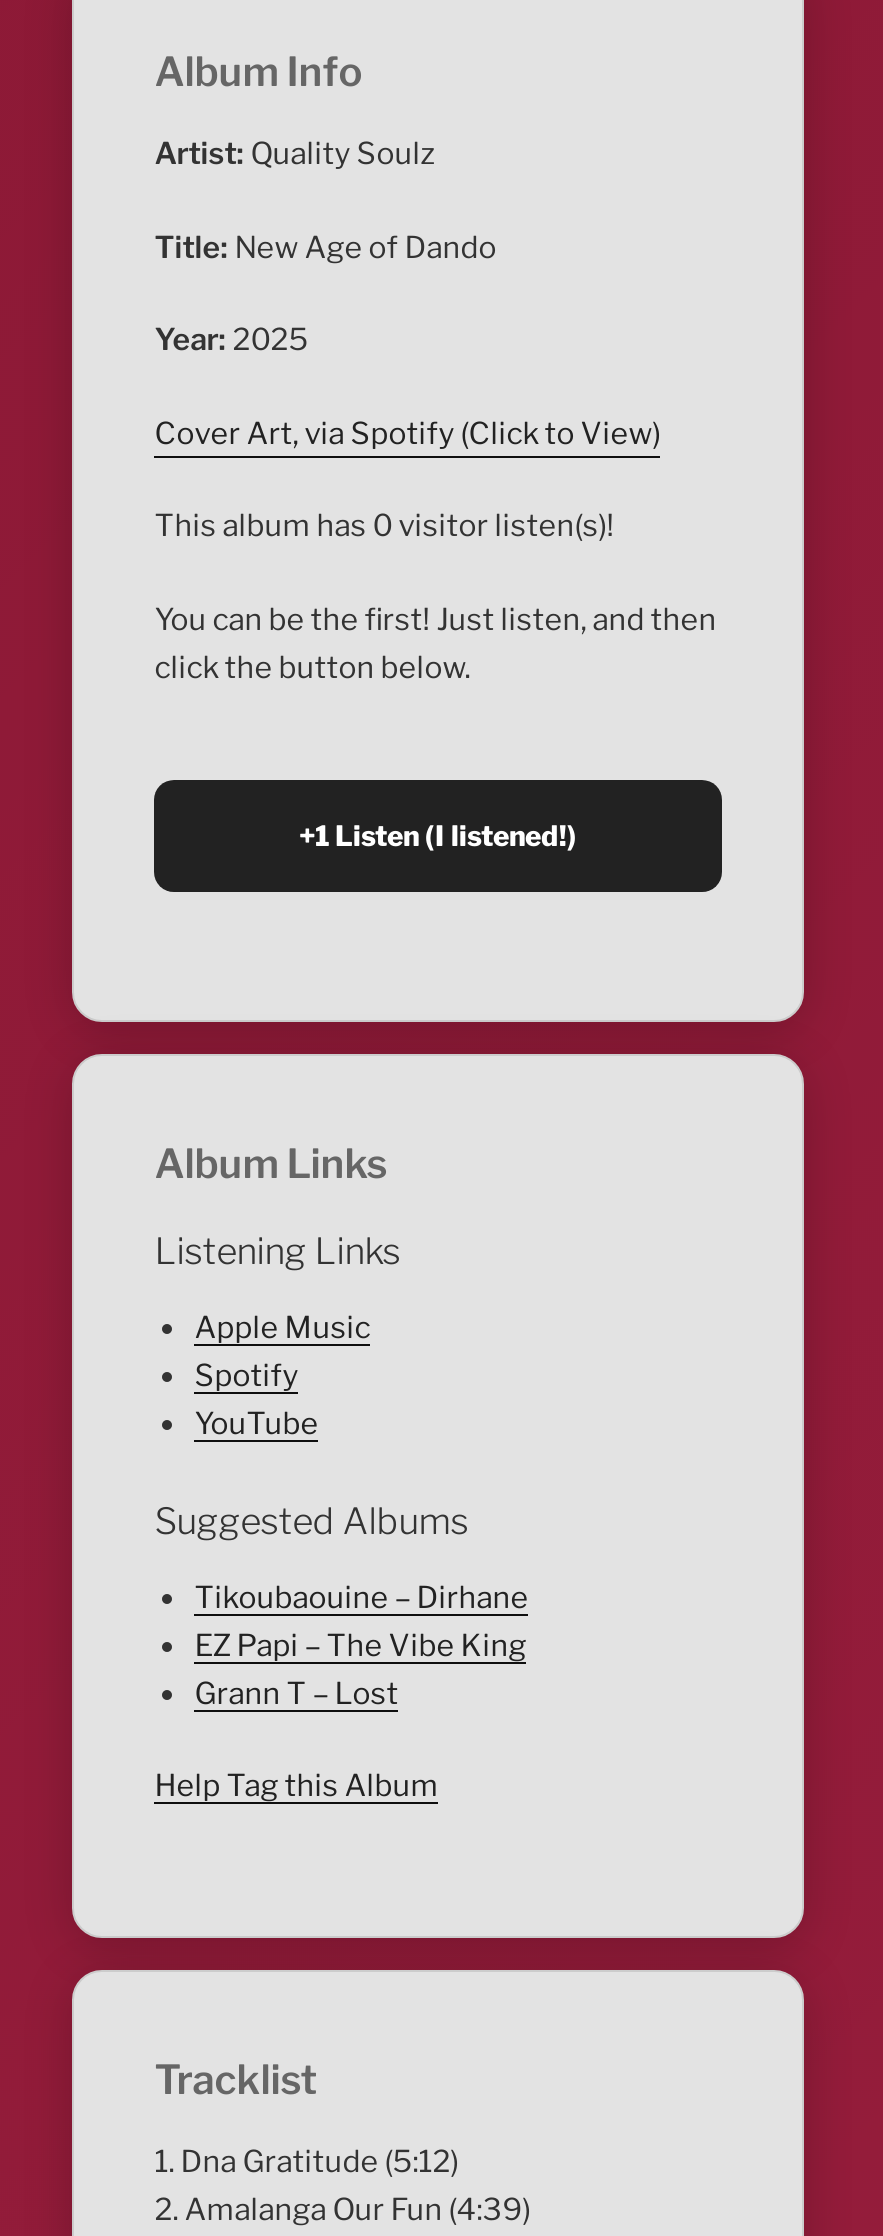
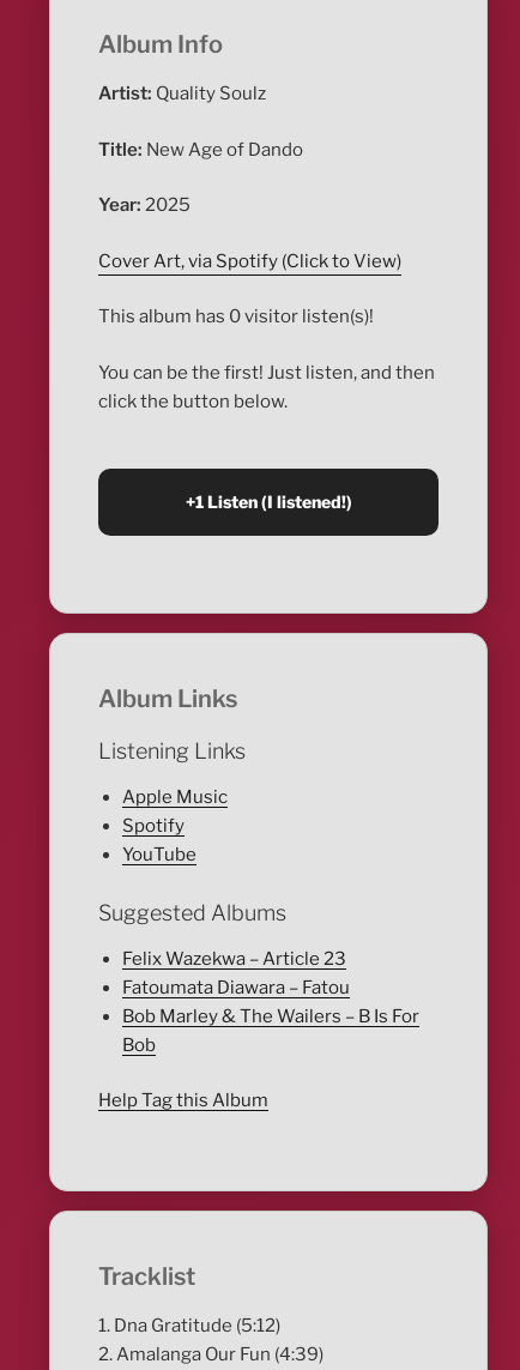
[194,1580,528,1712] Tikoubaouine – Dirhane | EZ Papi – The Vibe King | Grann T – Lost -> [122,948,420,1056] Felix Wazekwa – Article 23 | Fatoumata Diawara – Fatou | Bob Marley & The Wailers – B Is For | Bob

